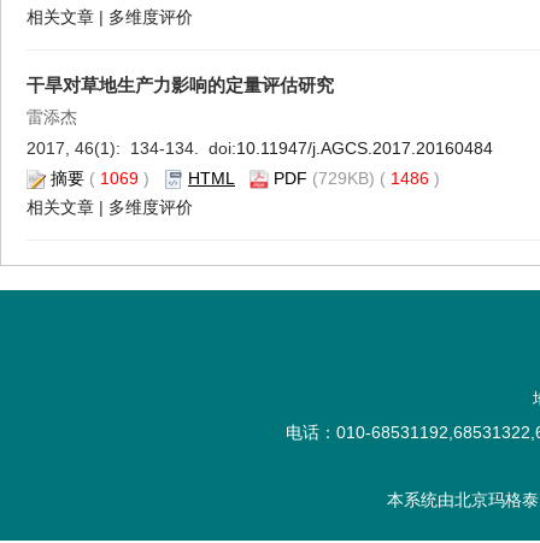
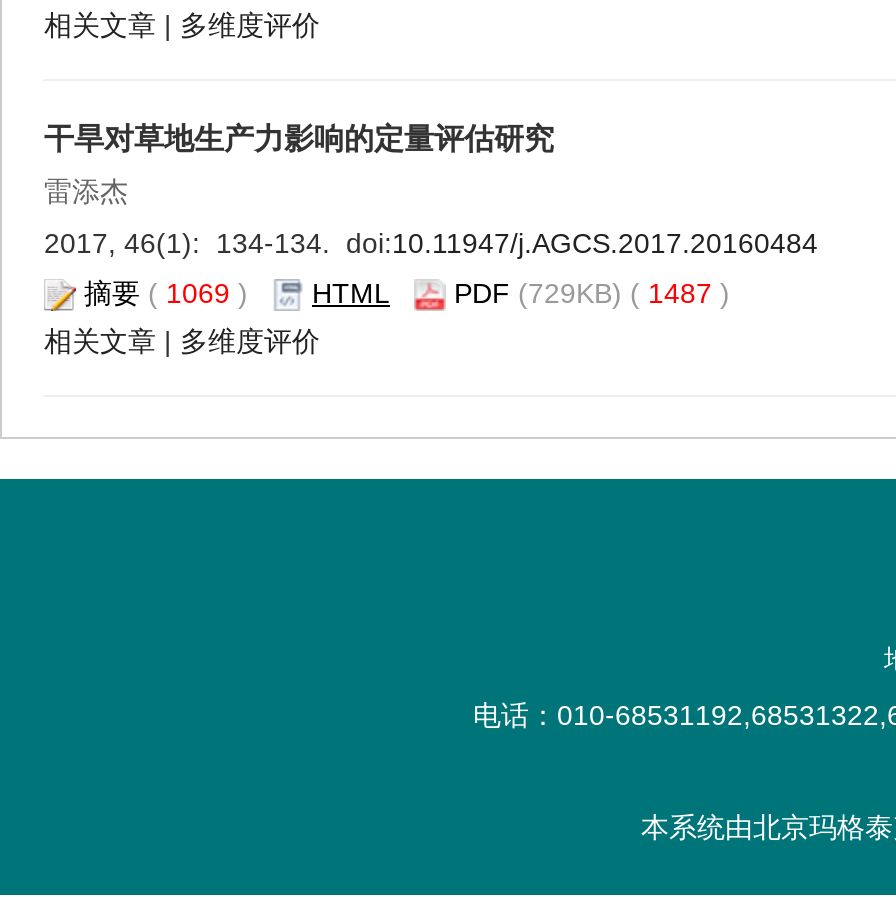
[51,169,450,188] 摘要(1069) HTML PDF (729KB) ( 1486) -> [84,277,746,309] 摘要(1069) HTML PDF (729KB) ( 1487)

